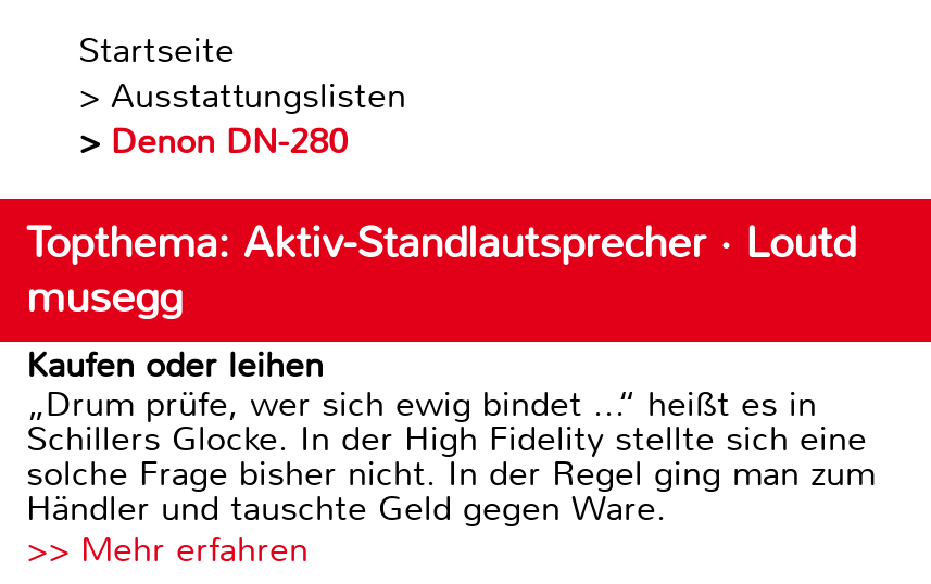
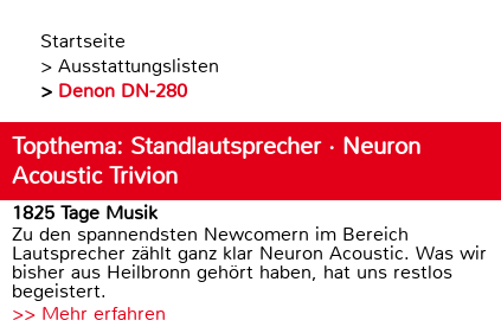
[26,216,876,531] Topthema: Aktiv-Standlautsprecher · Loutd | musegg | Kaufen oder leihen | „Drum prüfe, wer sich ewig bindet ...“ heißt es in | Schillers Glocke. In der High Fidelity stellte sich eine | solche Frage bisher nicht. In der Regel ging man zum | Händler und tauschte Geld gegen Ware. -> [12,132,487,303] Topthema: Standlautsprecher · Neuron | Acoustic Trivion | 1825 Tage Musik | Zu den spannendsten Newcomern im Bereich | Lautsprecher zählt ganz klar Neuron Acoustic. Was wir | bisher aus Heilbronn gehört haben, hat uns restlos | begeistert.

